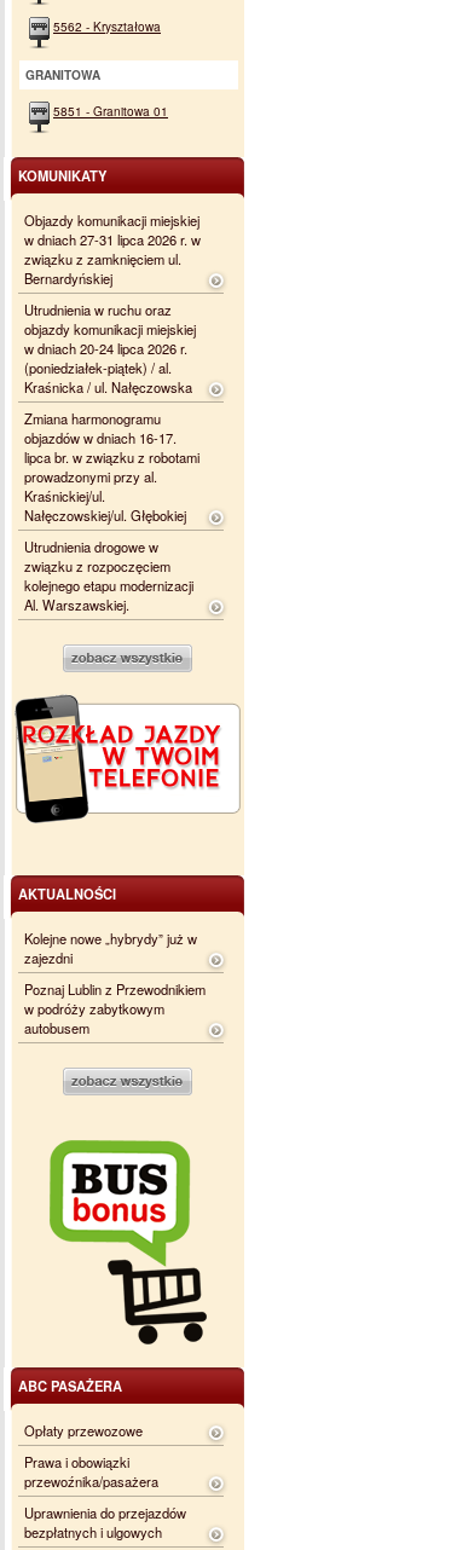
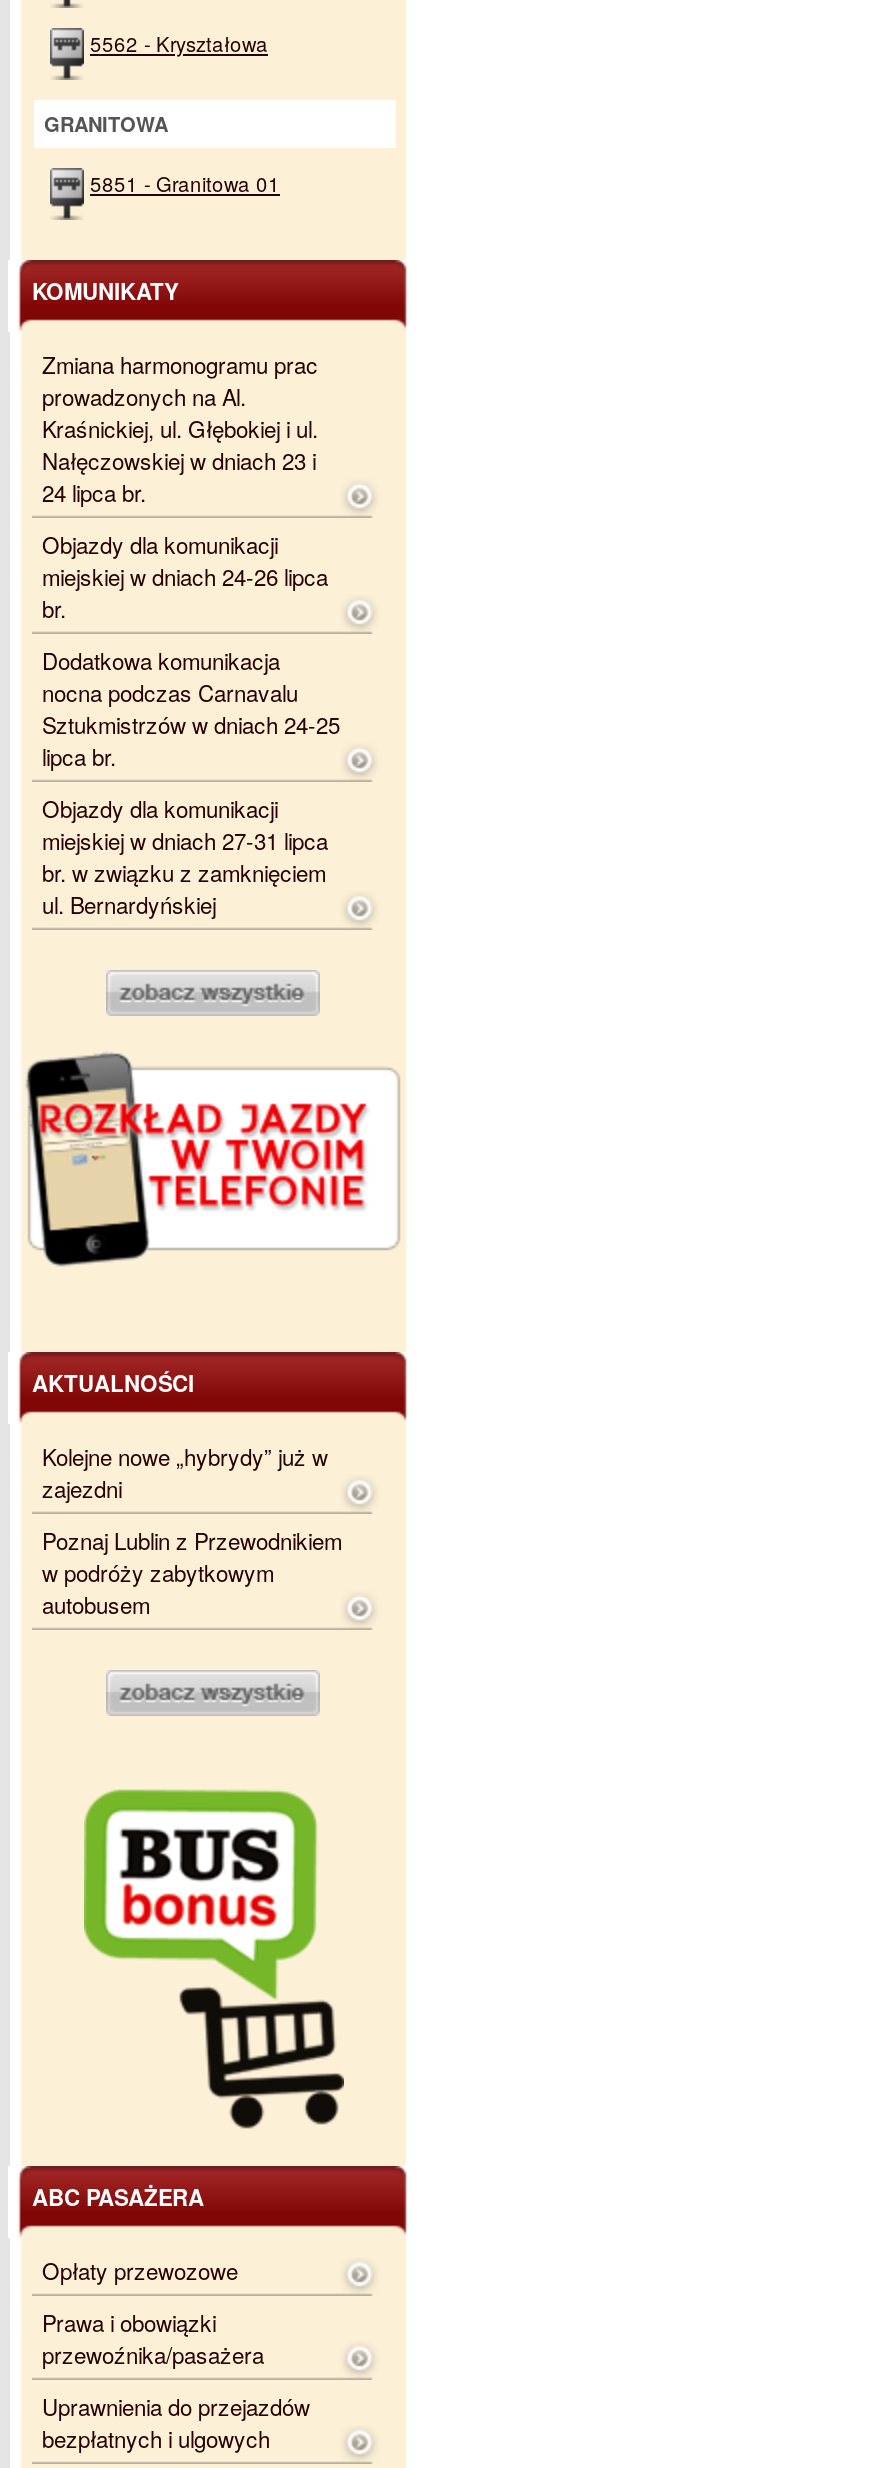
[24,210,201,288] Objazdy komunikacji miejskiej | w dniach 27-31 lipca 2026 r. w | związku z zamknięciem ul. | Bernardyńskiej -> [42,348,318,508] Zmiana harmonogramu prac | prowadzonych na Al. | Kraśnickiej, ul. Głębokiej i ul. | Nałęczowskiej w dniach 23 i | 24 lipca br.
[24,300,196,397] Utrudnienia w ruchu oraz | objazdy komunikacji miejskiej | w dniach 20-24 lipca 2026 r. | (poniedziałek-piątek) / al. | Kraśnicka / ul. Nałęczowska -> [42,528,328,624] Objazdy dla komunikacji | miejskiej w dniach 24-26 lipca | br.
[24,409,199,525] Zmiana harmonogramu | objazdów w dniach 16-17. | lipca br. w związku z robotami | prowadzonymi przy al. | Kraśnickiej/ul. | Nałęczowskiej/ul. Głębokiej -> [42,644,340,772] Dodatkowa komunikacja | nocna podczas Carnavalu | Sztukmistrzów w dniach 24-25 | lipca br.
[24,537,193,614] Utrudnienia drogowe w | związku z rozpoczęciem | kolejnego etapu modernizacji | Al. Warszawskiej. -> [42,792,328,920] Objazdy dla komunikacji | miejskiej w dniach 27-31 lipca | br. w związku z zamknięciem | ul. Bernardyńskiej

